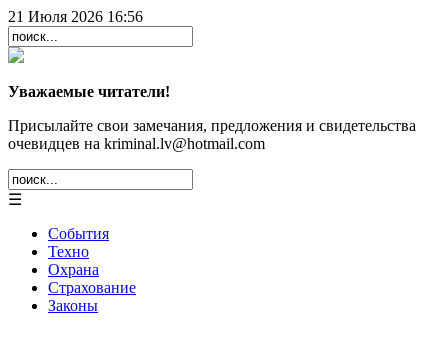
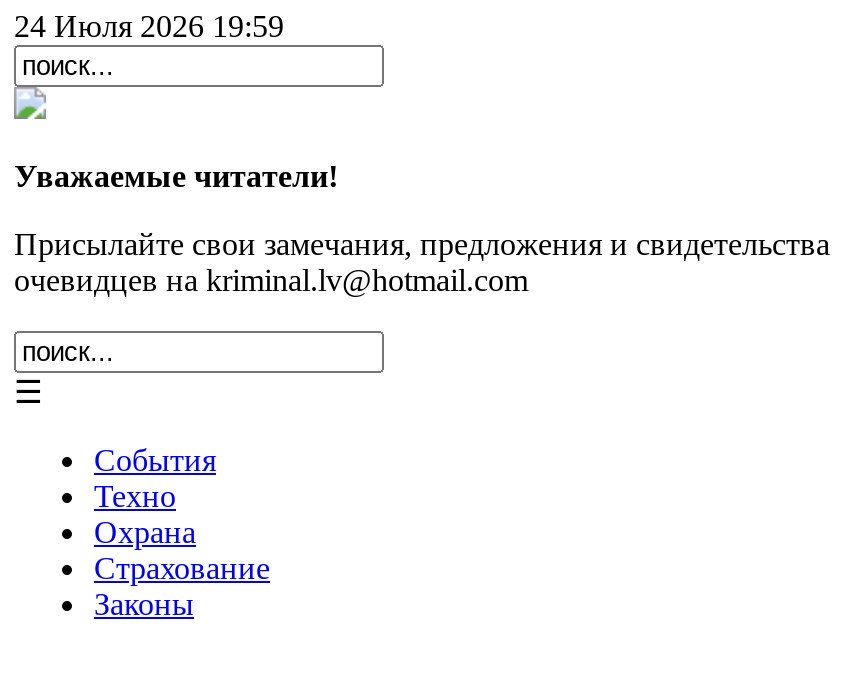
[8,8,143,25] 21 Июля 2026 16:56 -> [14,9,284,43] 24 Июля 2026 19:59

